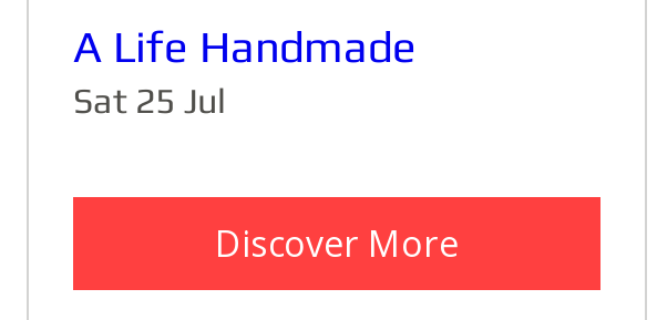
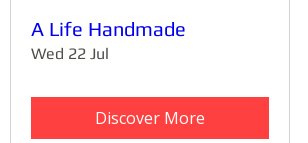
[73,81,226,123] Sat 25 Jul -> [31,44,109,63] Wed 22 Jul

